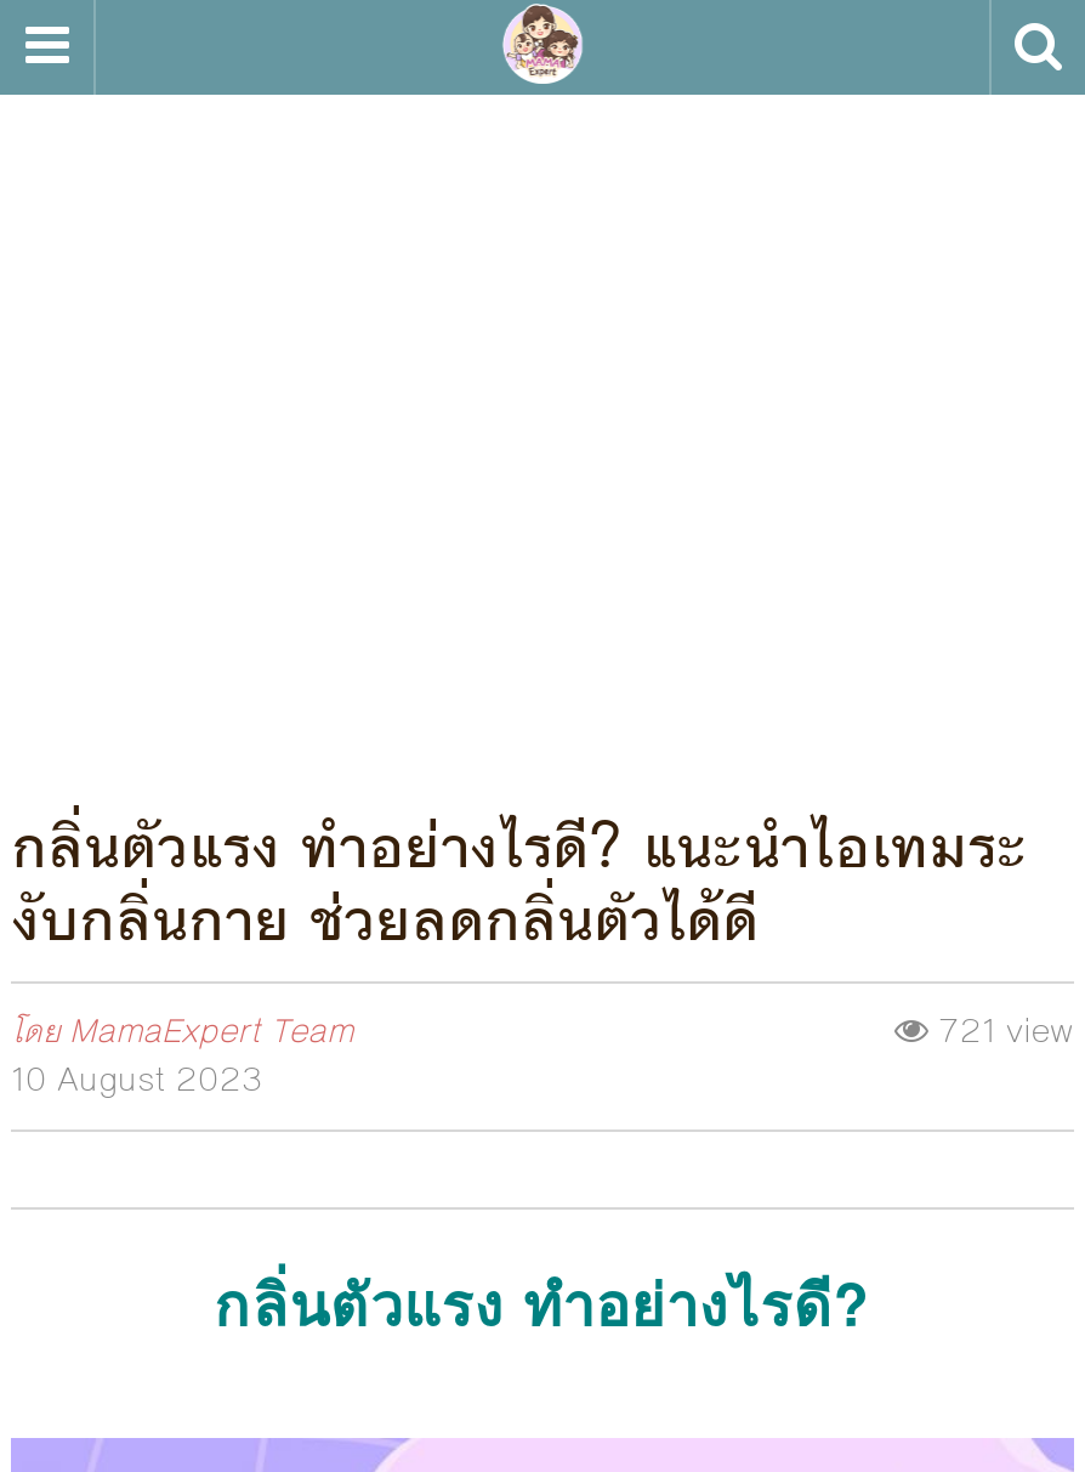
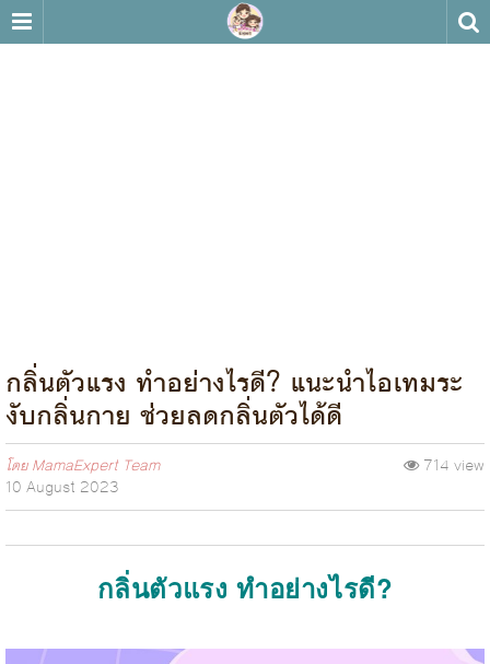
[938,1006,1074,1059] 721 view -> [423,454,485,478] 714 view

